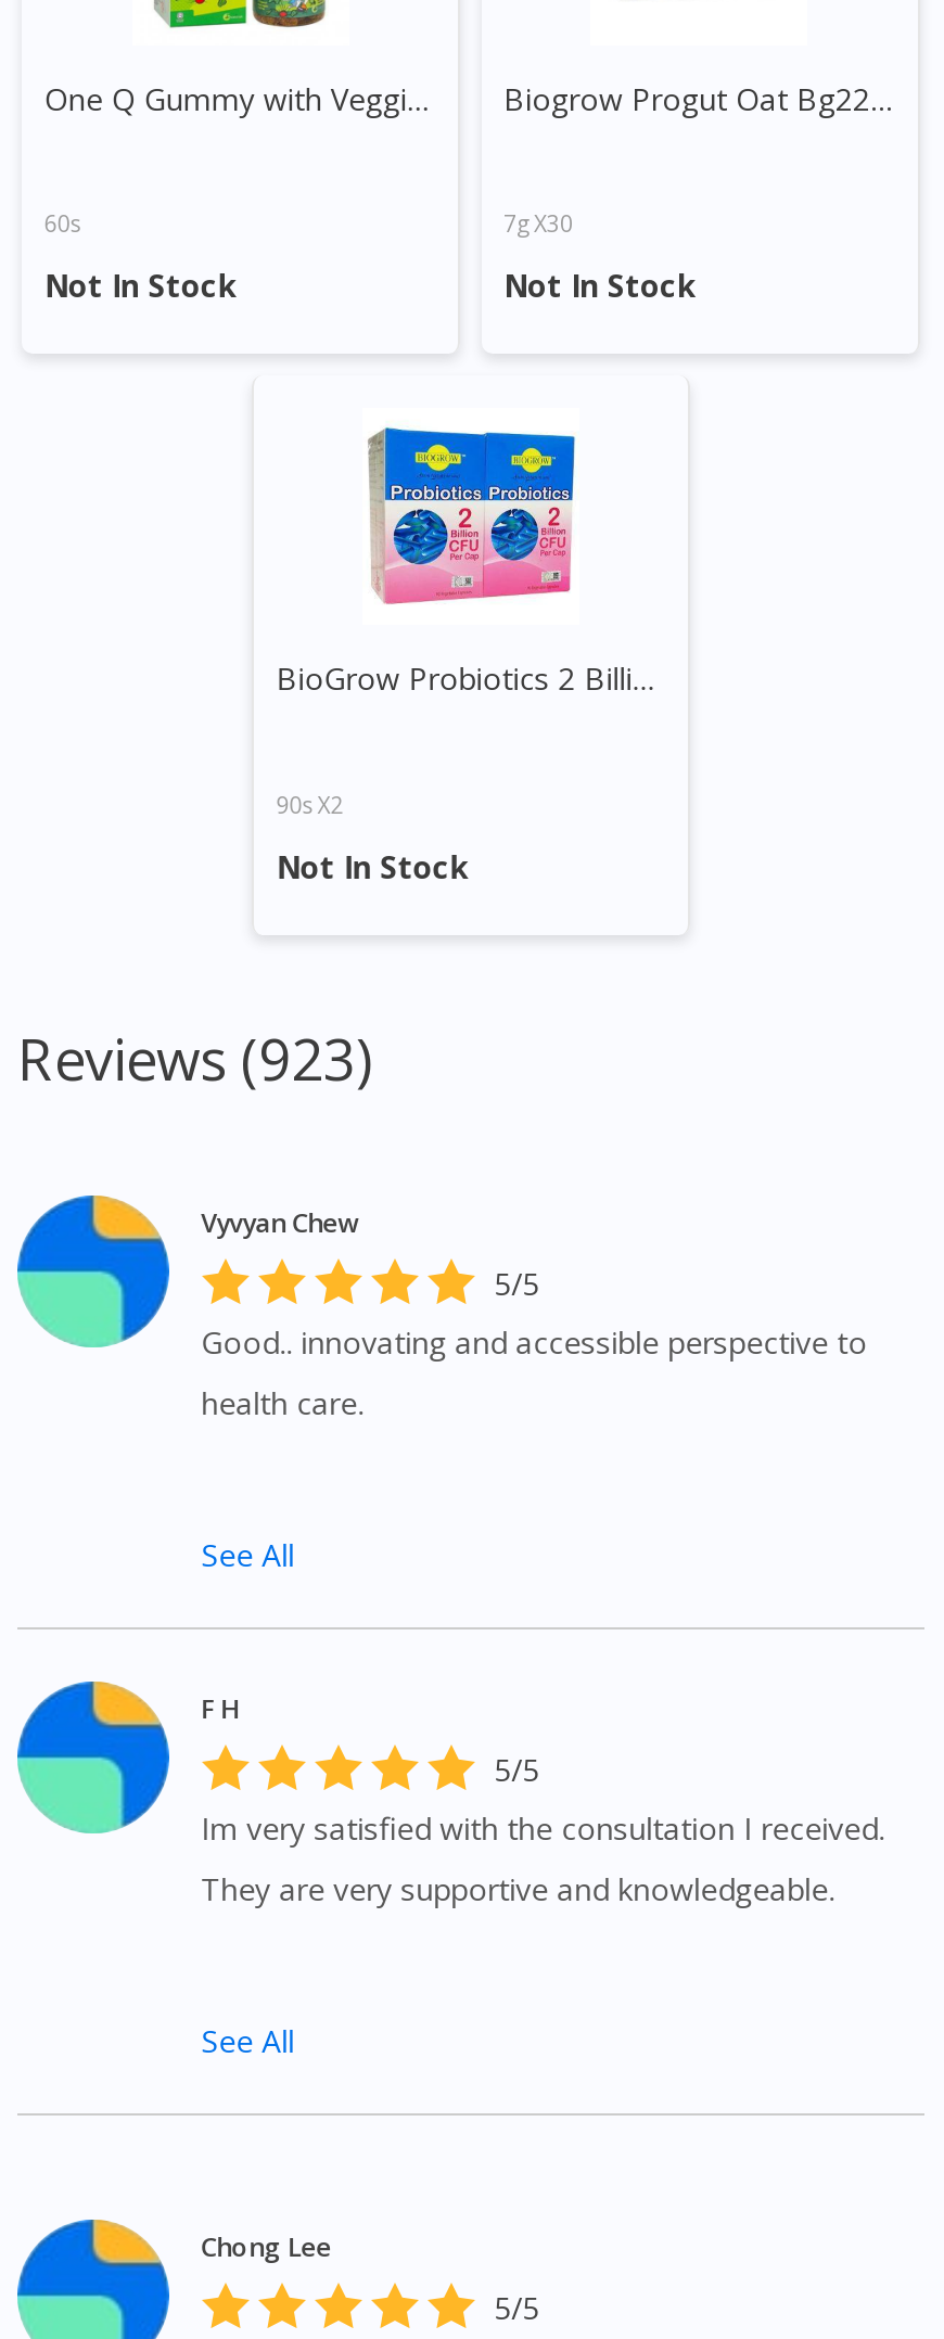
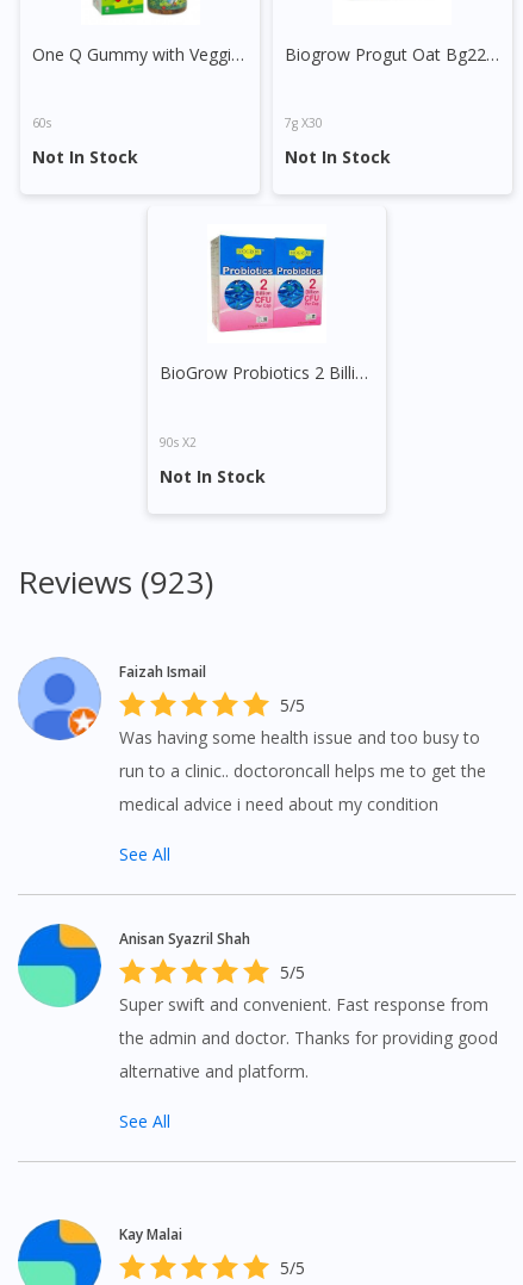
[17,1193,360,1350] [image] | Vyvyan Chew -> [18,657,206,741] [image] | Faizah Ismail
[201,1322,867,1424] Good.. innovating and accessible perspective to | health care. -> [119,726,486,816] Was having some health issue and too busy to | run to a clinic.. doctoroncall helps me to get the | medical advice i need about my condition
[201,1691,238,1728] F H -> [119,929,250,949] Anisan Syazril Shah
[201,1808,885,1910] Im very satisfied with the consultation I received. | They are very supportive and knowledgeable. -> [119,993,498,1083] Super swift and convenient. Fast response from | the admin and doctor. Thanks for providing good | alternative and platform.
[201,2229,331,2266] Chong Lee -> [119,1225,182,1245] Kay Malai

